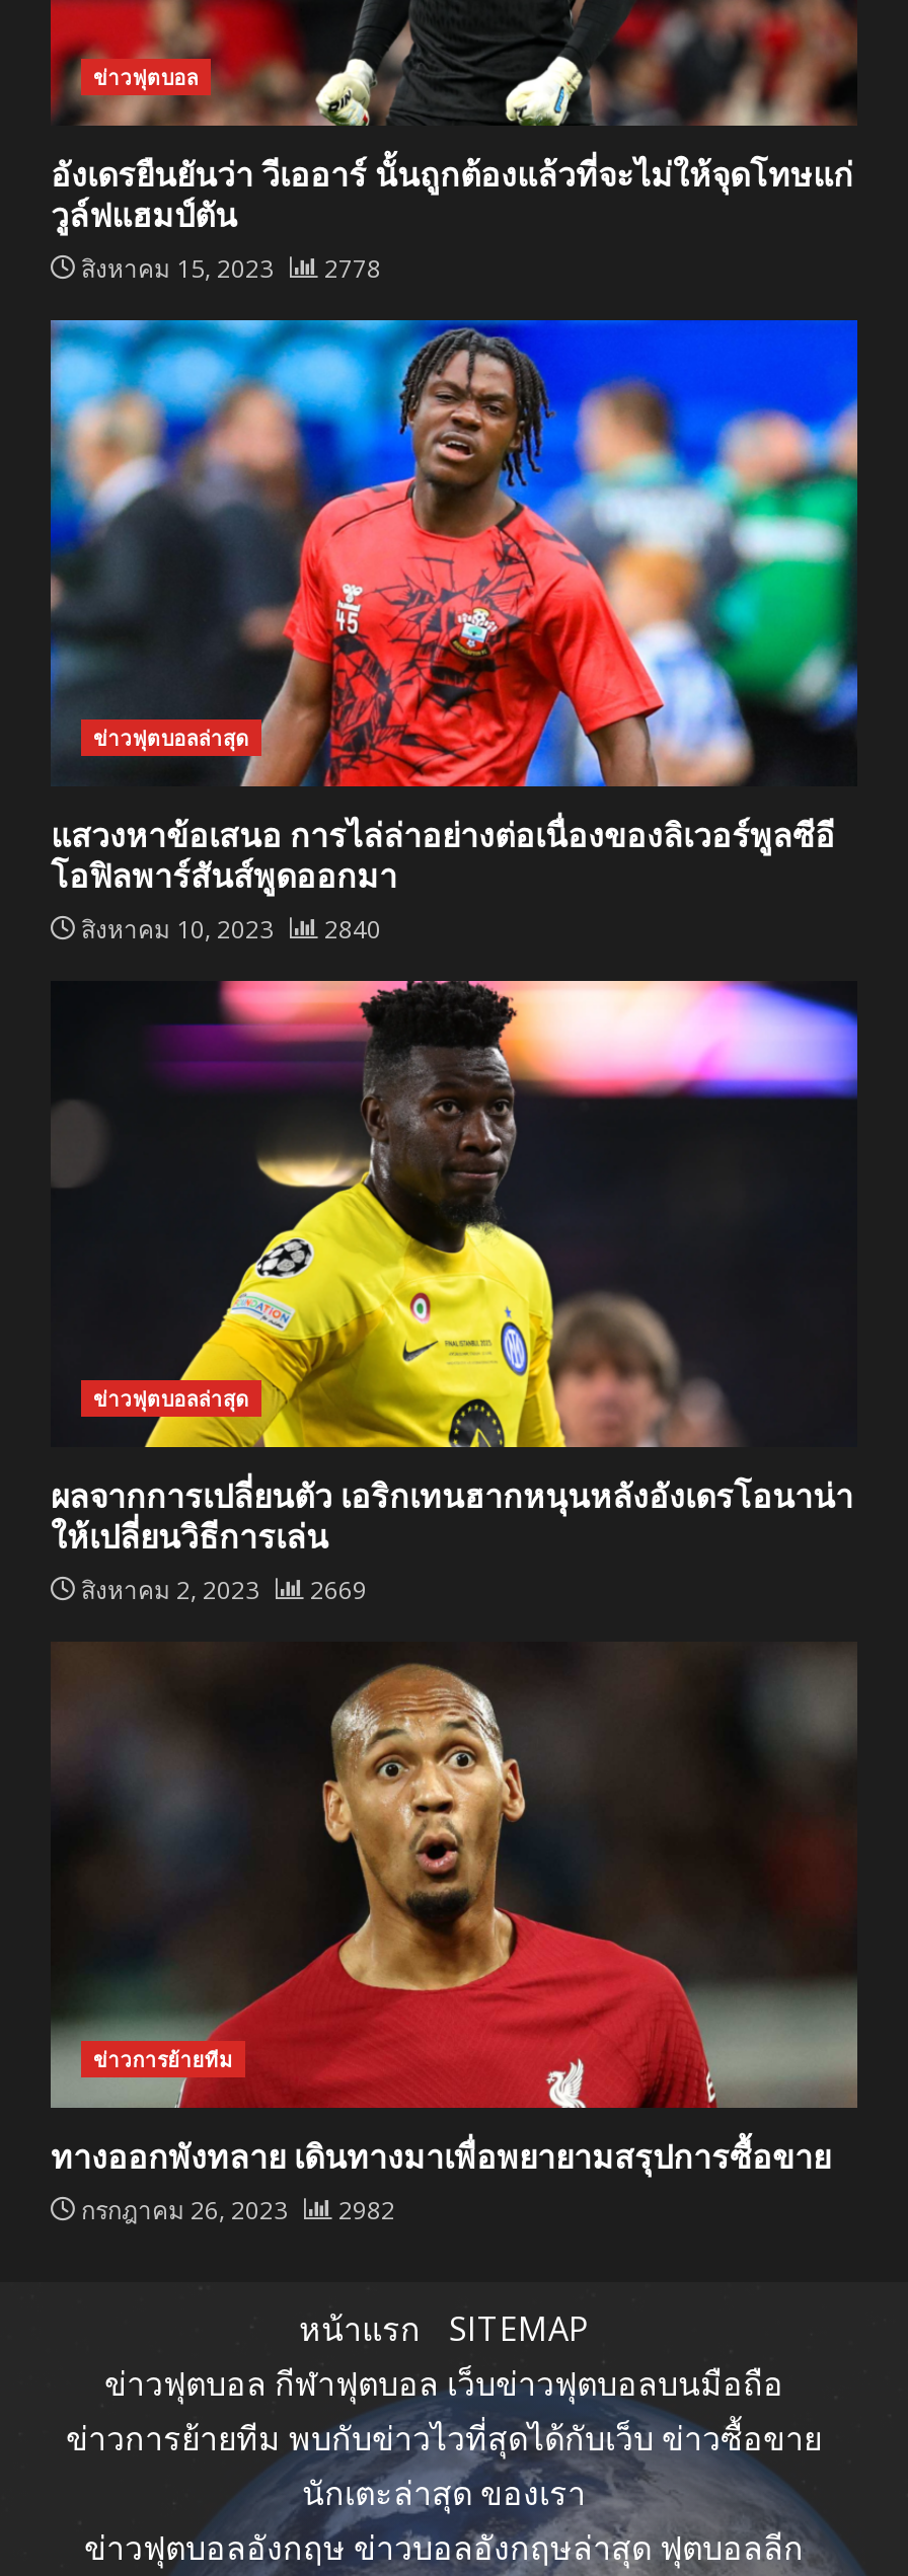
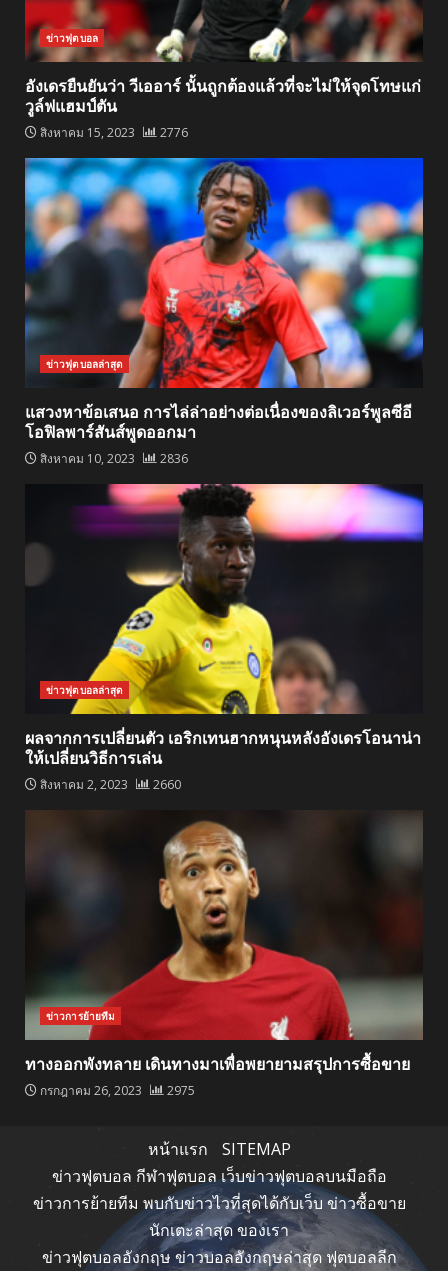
[75,251,381,286] สิงหาคม 15, 2023 2778 -> [37,124,188,141] สิงหาคม 15, 2023 2776
[75,912,381,946] สิงหาคม 10, 2023 2840 -> [37,450,188,467] สิงหาคม 10, 2023 2836
[75,1573,367,1607] สิงหาคม 2, 2023 2669 -> [37,776,181,793] สิงหาคม 2, 2023 2660
[75,2193,395,2227] กรกฎาคม 26, 2023 2982 -> [37,1082,195,1099] กรกฎาคม 26, 2023 2975

